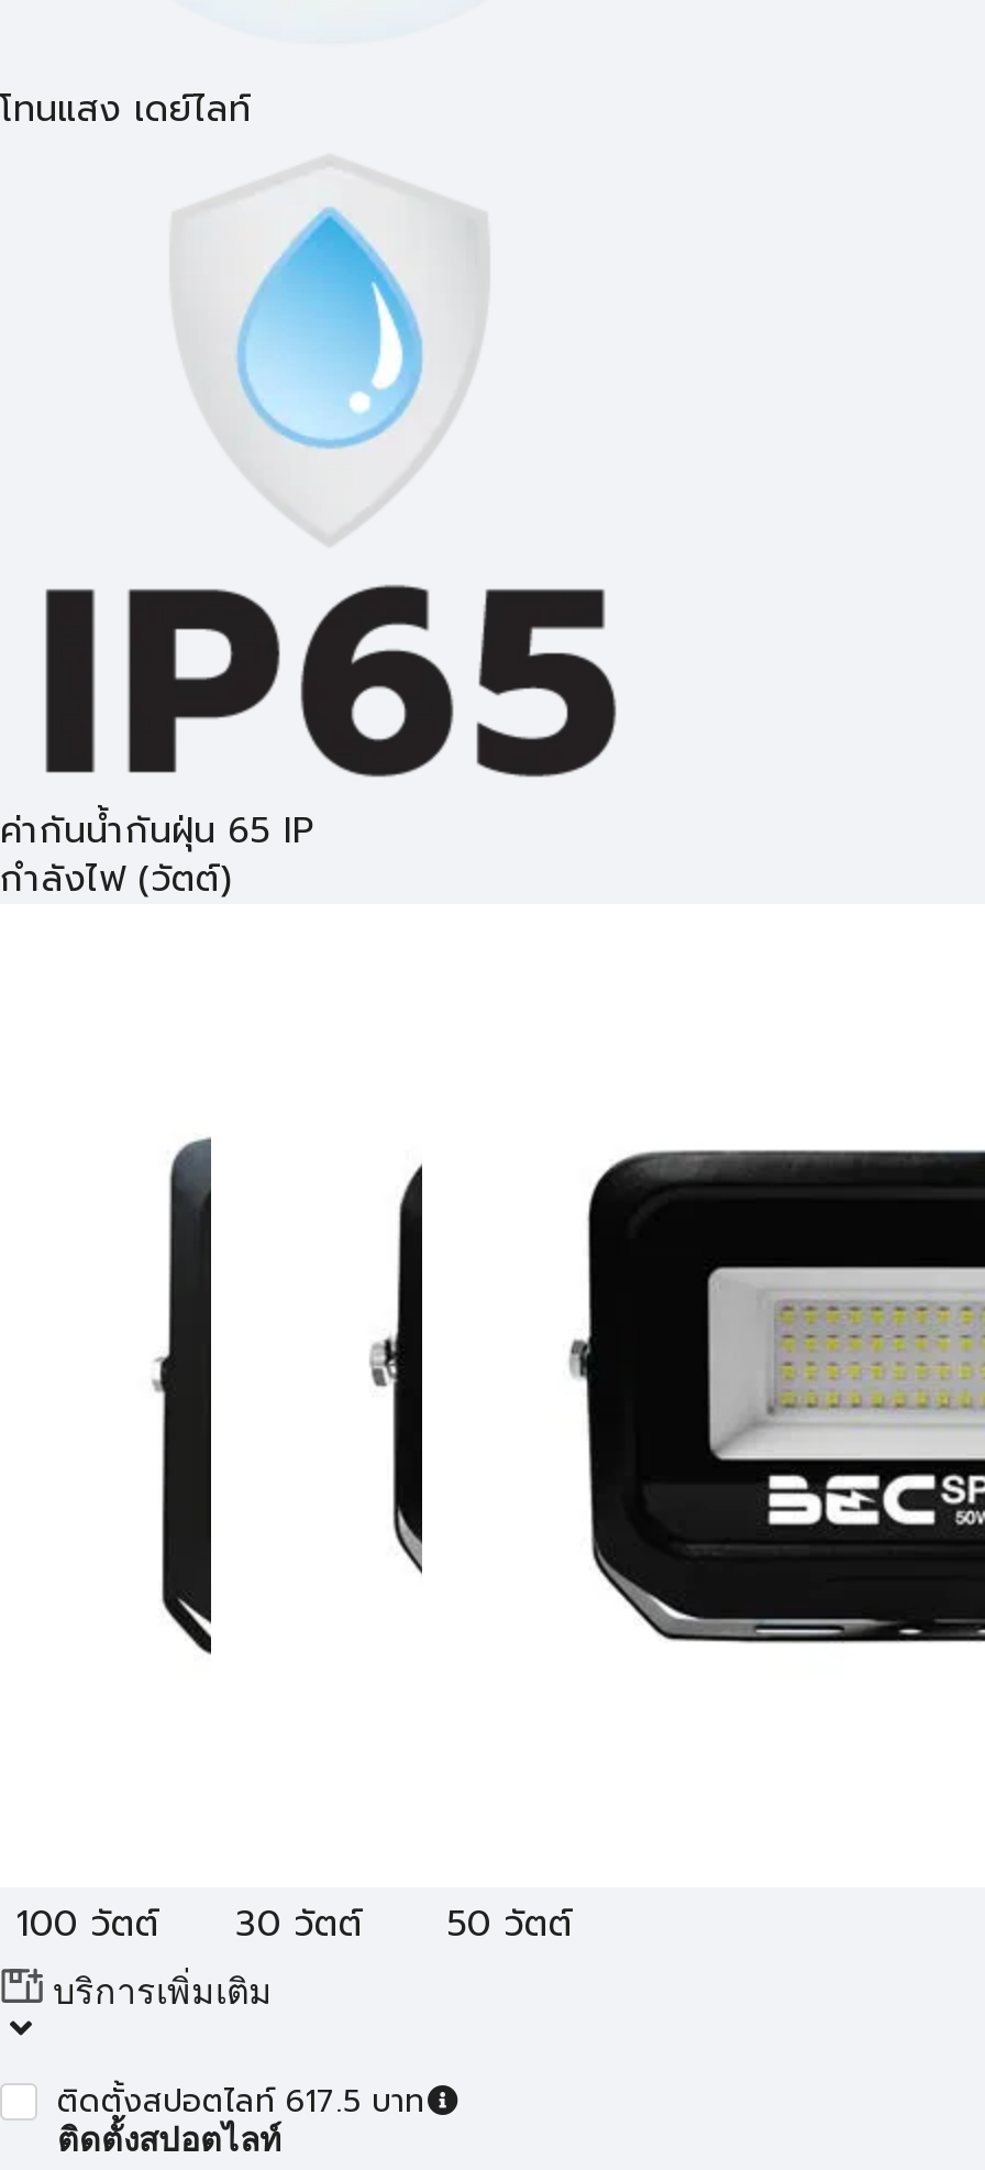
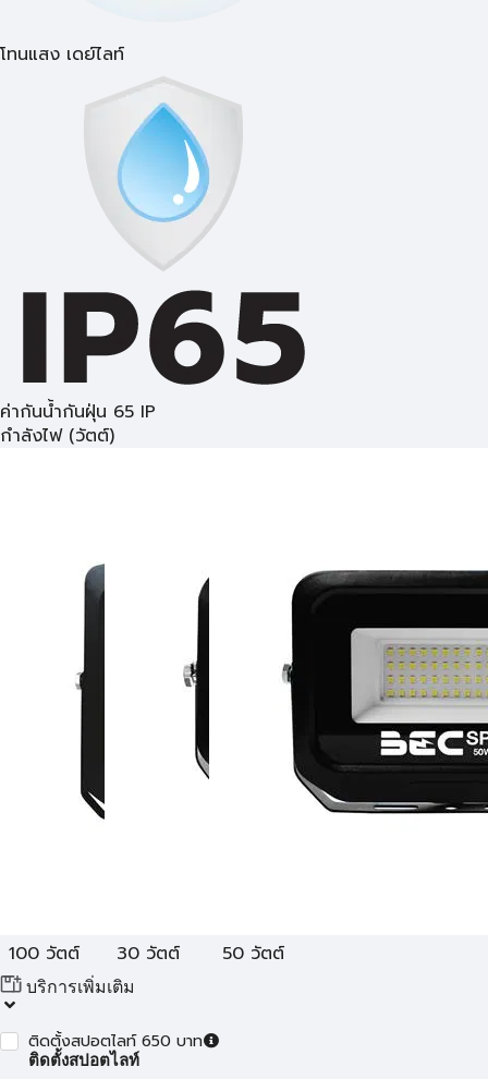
[57,2079,424,2125] ติดตั้งสปอตไลท์ 617.5 บาท -> [28,1030,203,1053] ติดตั้งสปอตไลท์ 650 บาท

